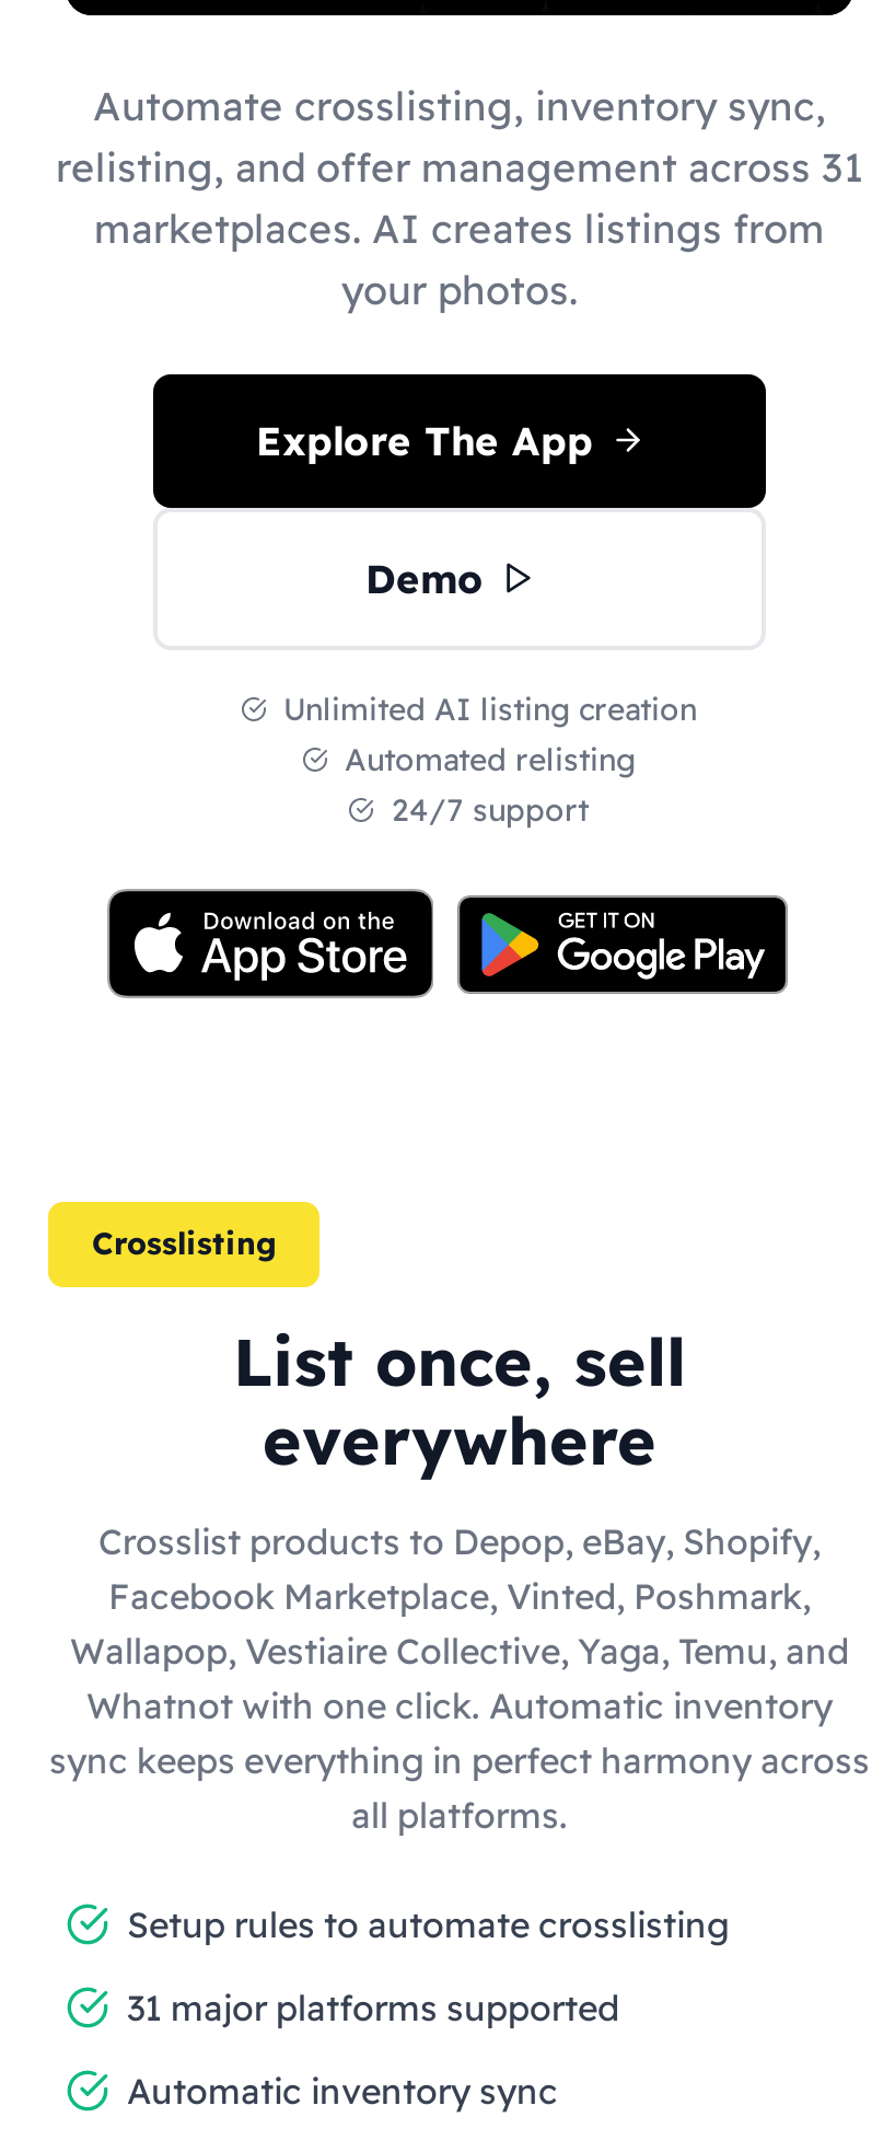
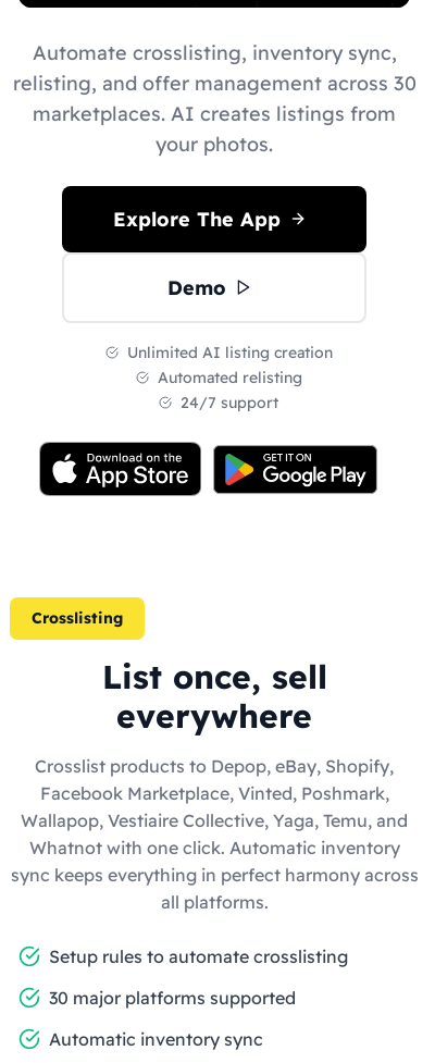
[56,141,863,192] relisting, and offer management across 31 -> [13,70,416,95] relisting, and offer management across 30
[127,1985,619,2028] 31 major platforms supported -> [49,986,296,1008] 30 major platforms supported

